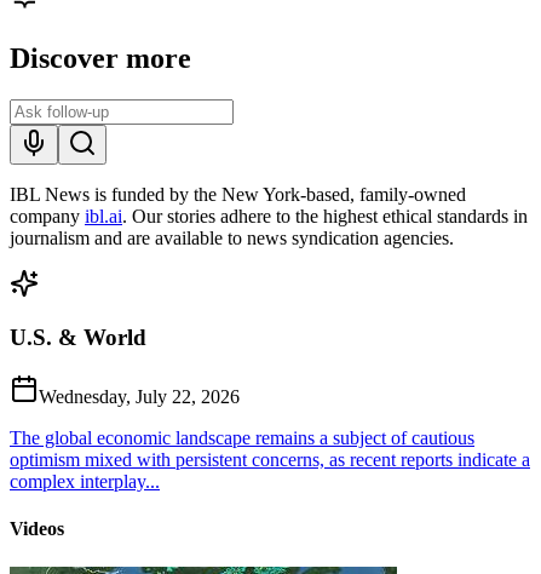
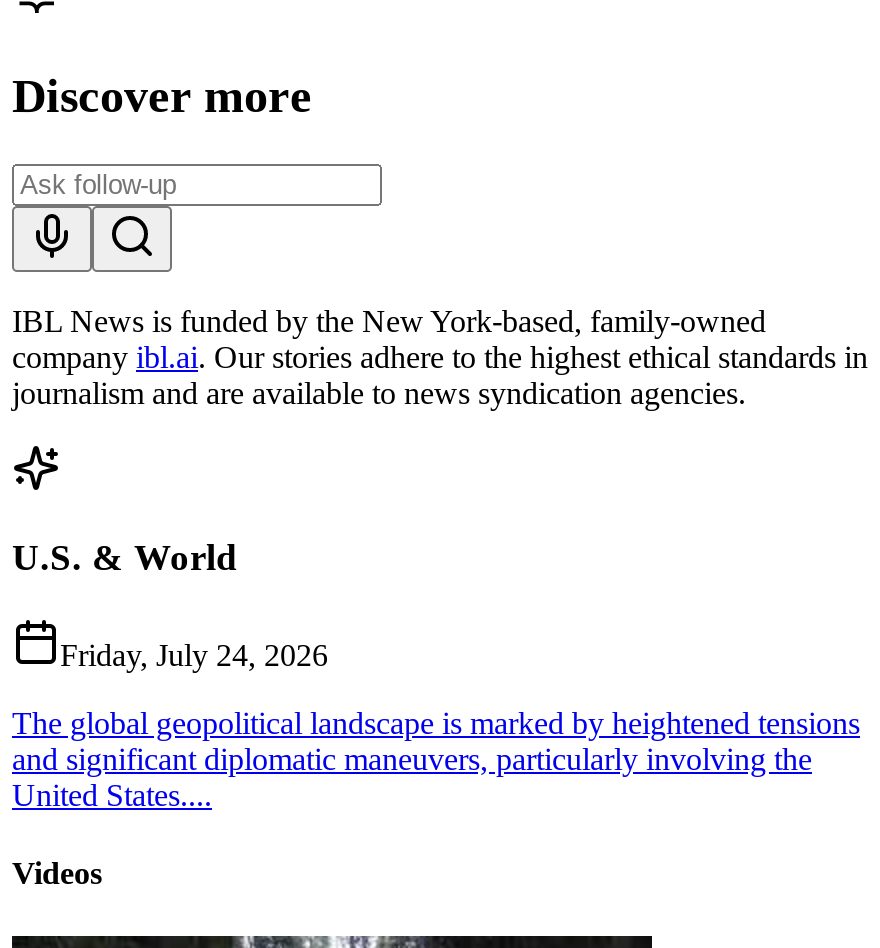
[39,386,240,407] Wednesday, July 22, 2026 -> [60,638,328,672] Friday, July 24, 2026
[10,428,530,492] The global economic landscape remains a subject of cautious | optimism mixed with persistent concerns, as recent reports indicate a | complex interplay... -> [12,706,860,812] The global geopolitical landscape is marked by heightened tensions | and significant diplomatic maneuvers, particularly involving the | United States....

